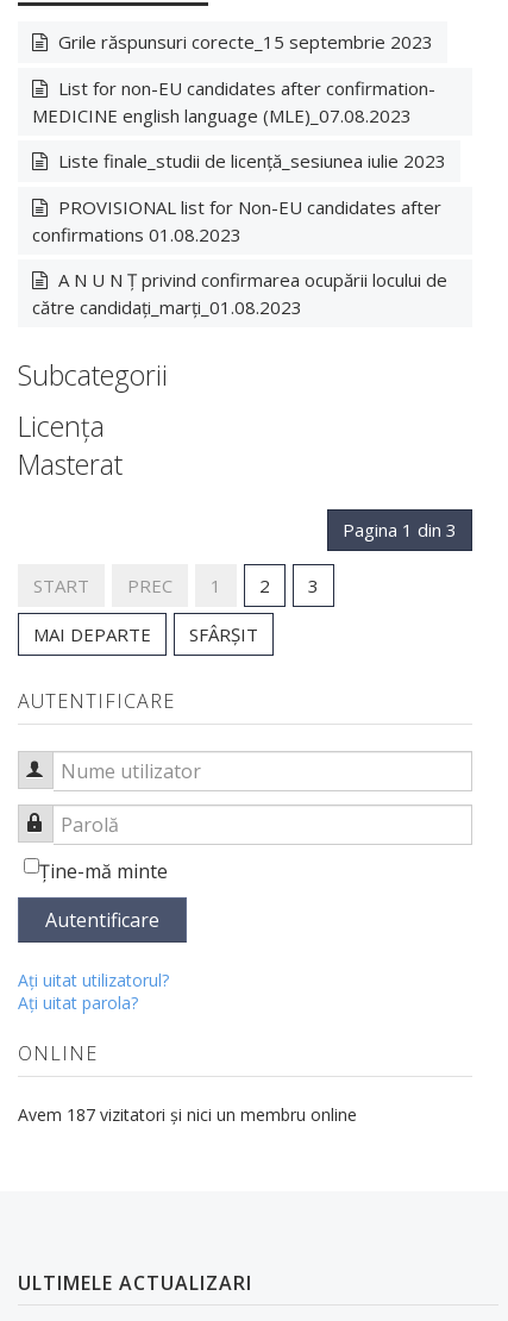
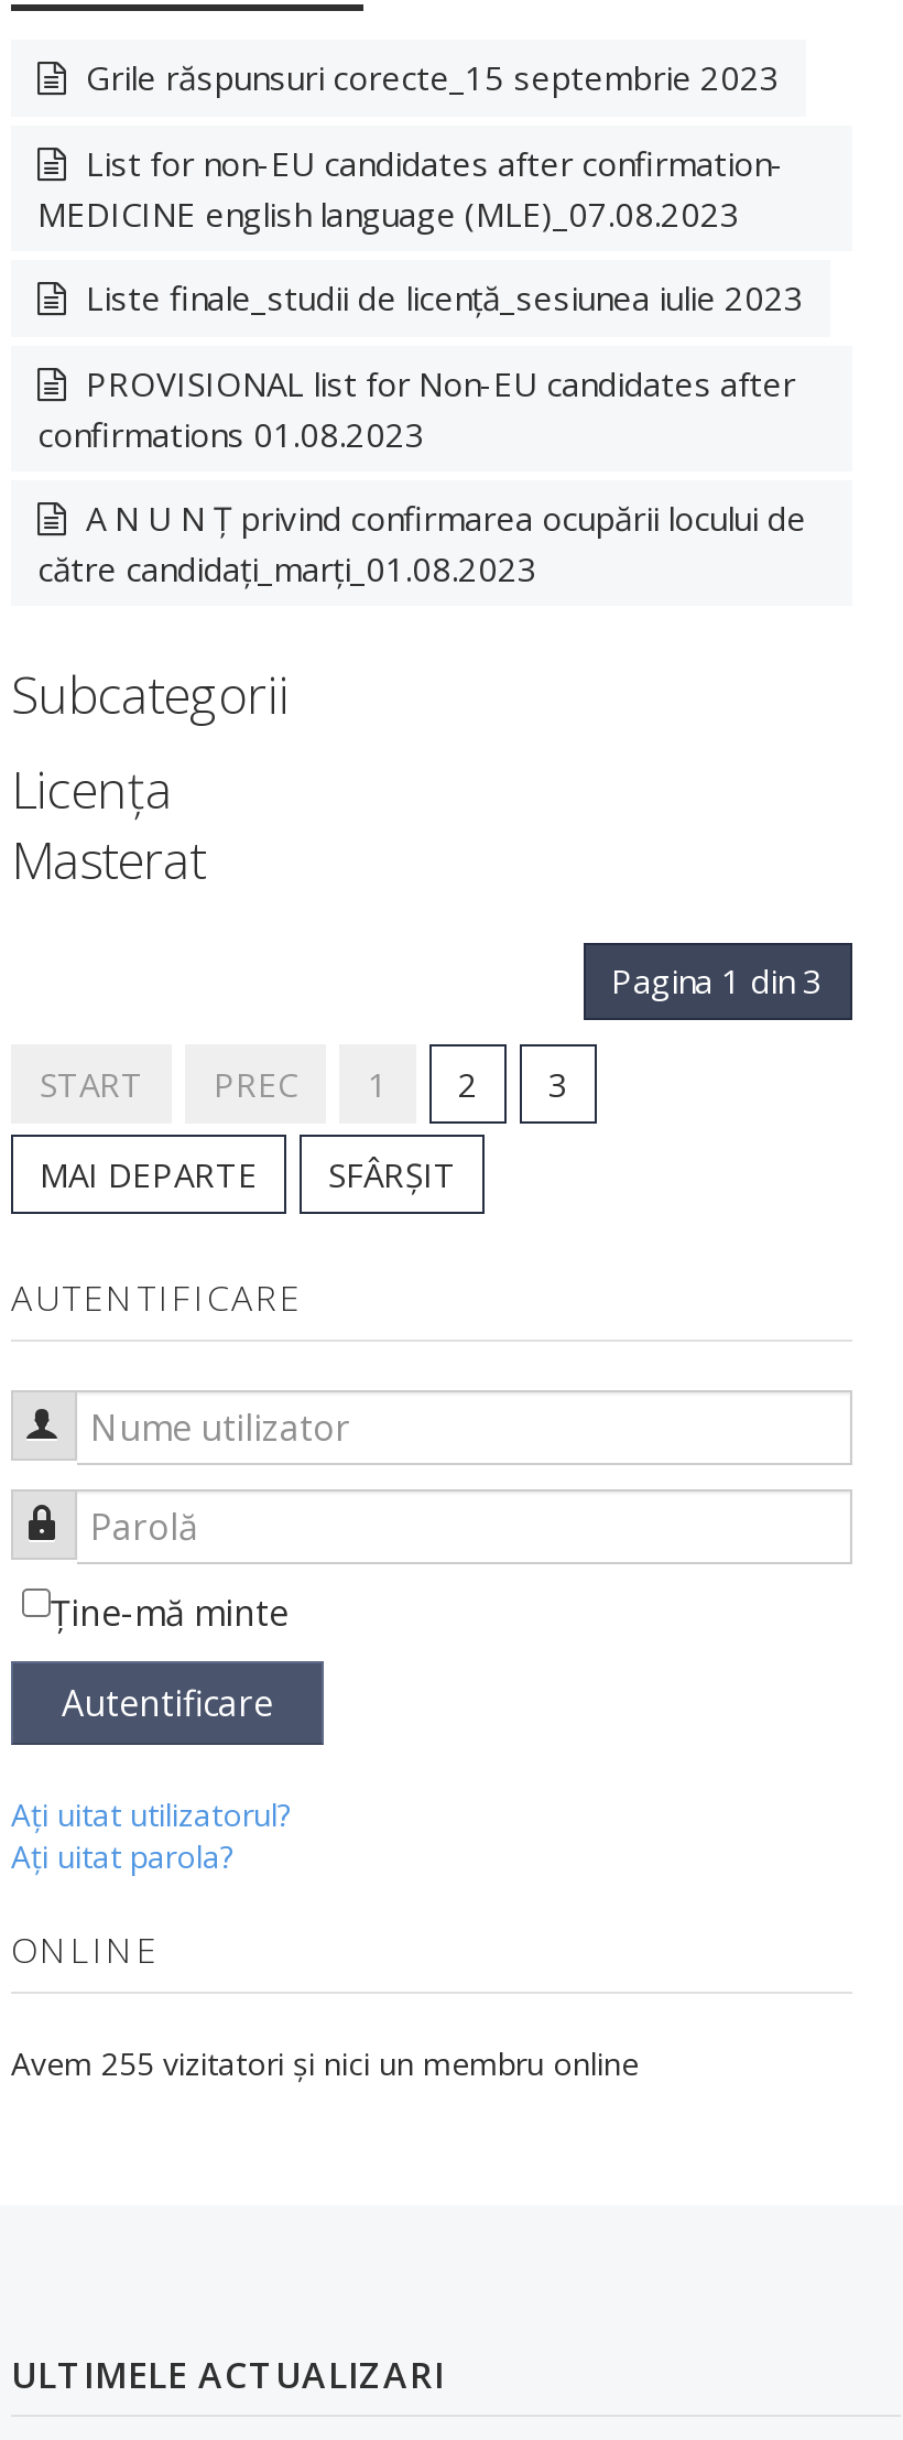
[18,1103,357,1125] Avem 187 vizitatori și nici un membru online -> [11,2042,639,2084] Avem 255 vizitatori și nici un membru online

